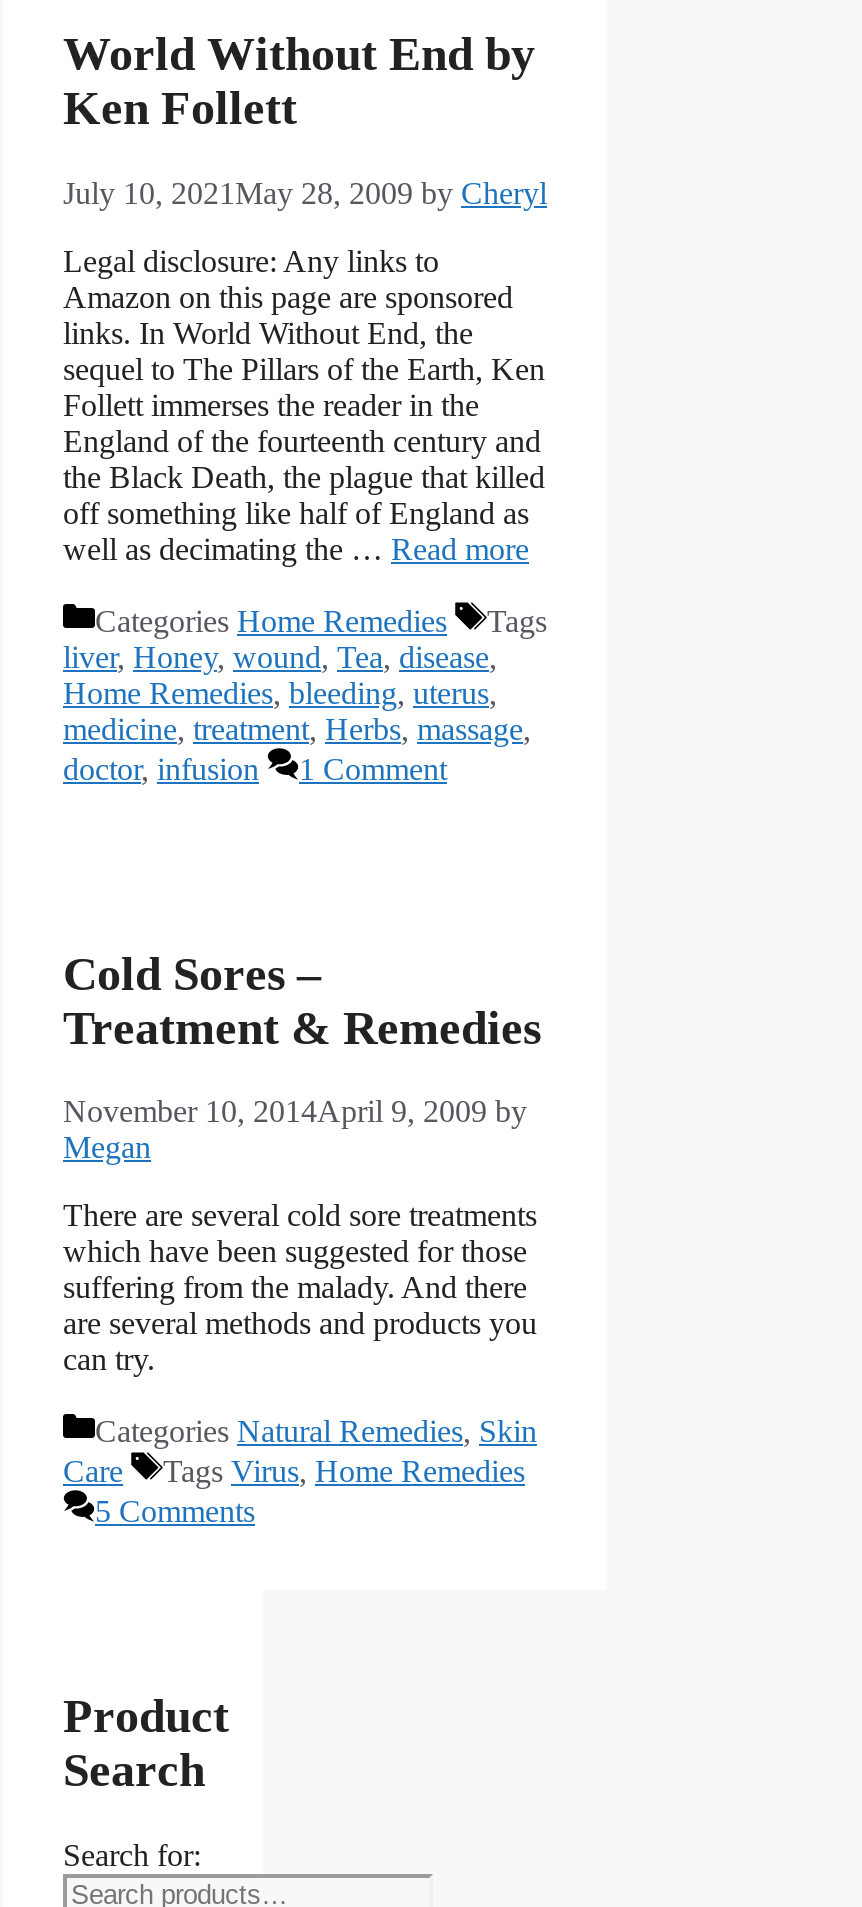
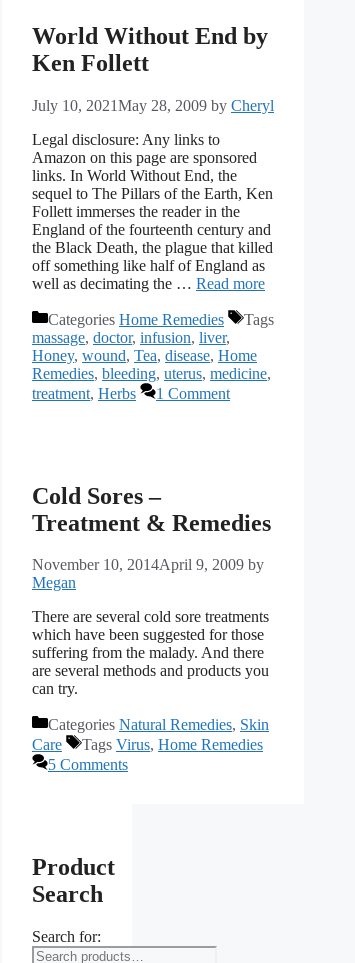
[63,639,531,785] liver, Honey, wound, Tea, disease, | Home Remedies, bleeding, uterus, | medicine, treatment, Herbs, massage, | doctor, infusion -> [32,329,271,402] massage, doctor, infusion, liver, | Honey, wound, Tea, disease, Home | Remedies, bleeding, uterus, medicine, | treatment, Herbs

